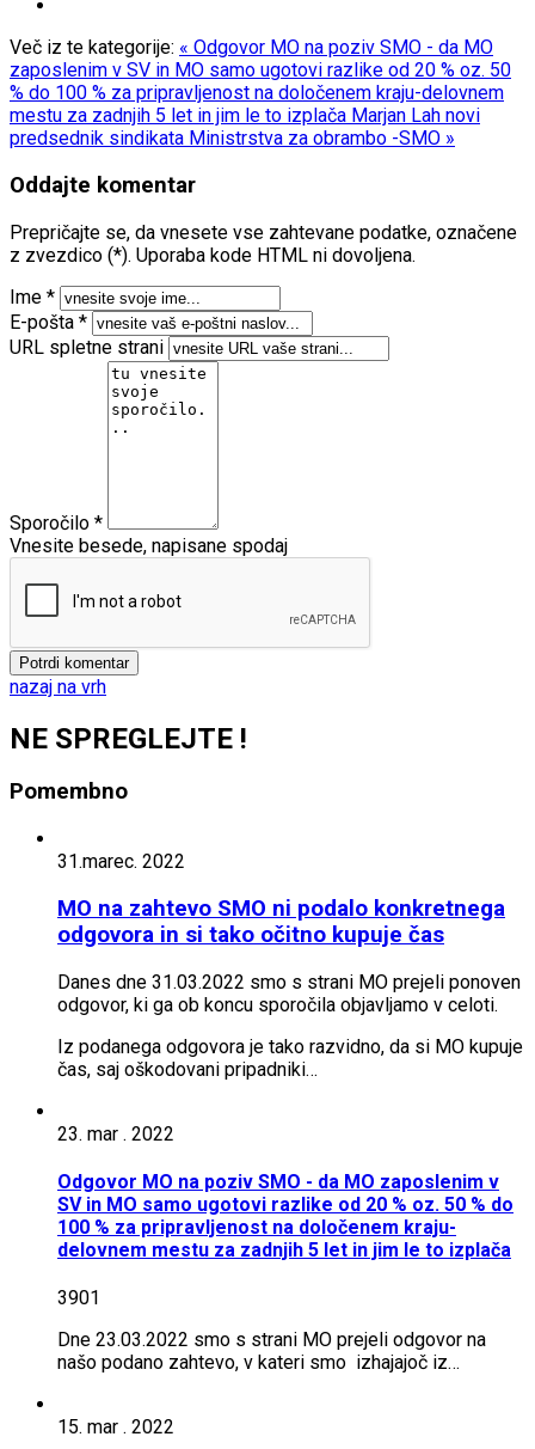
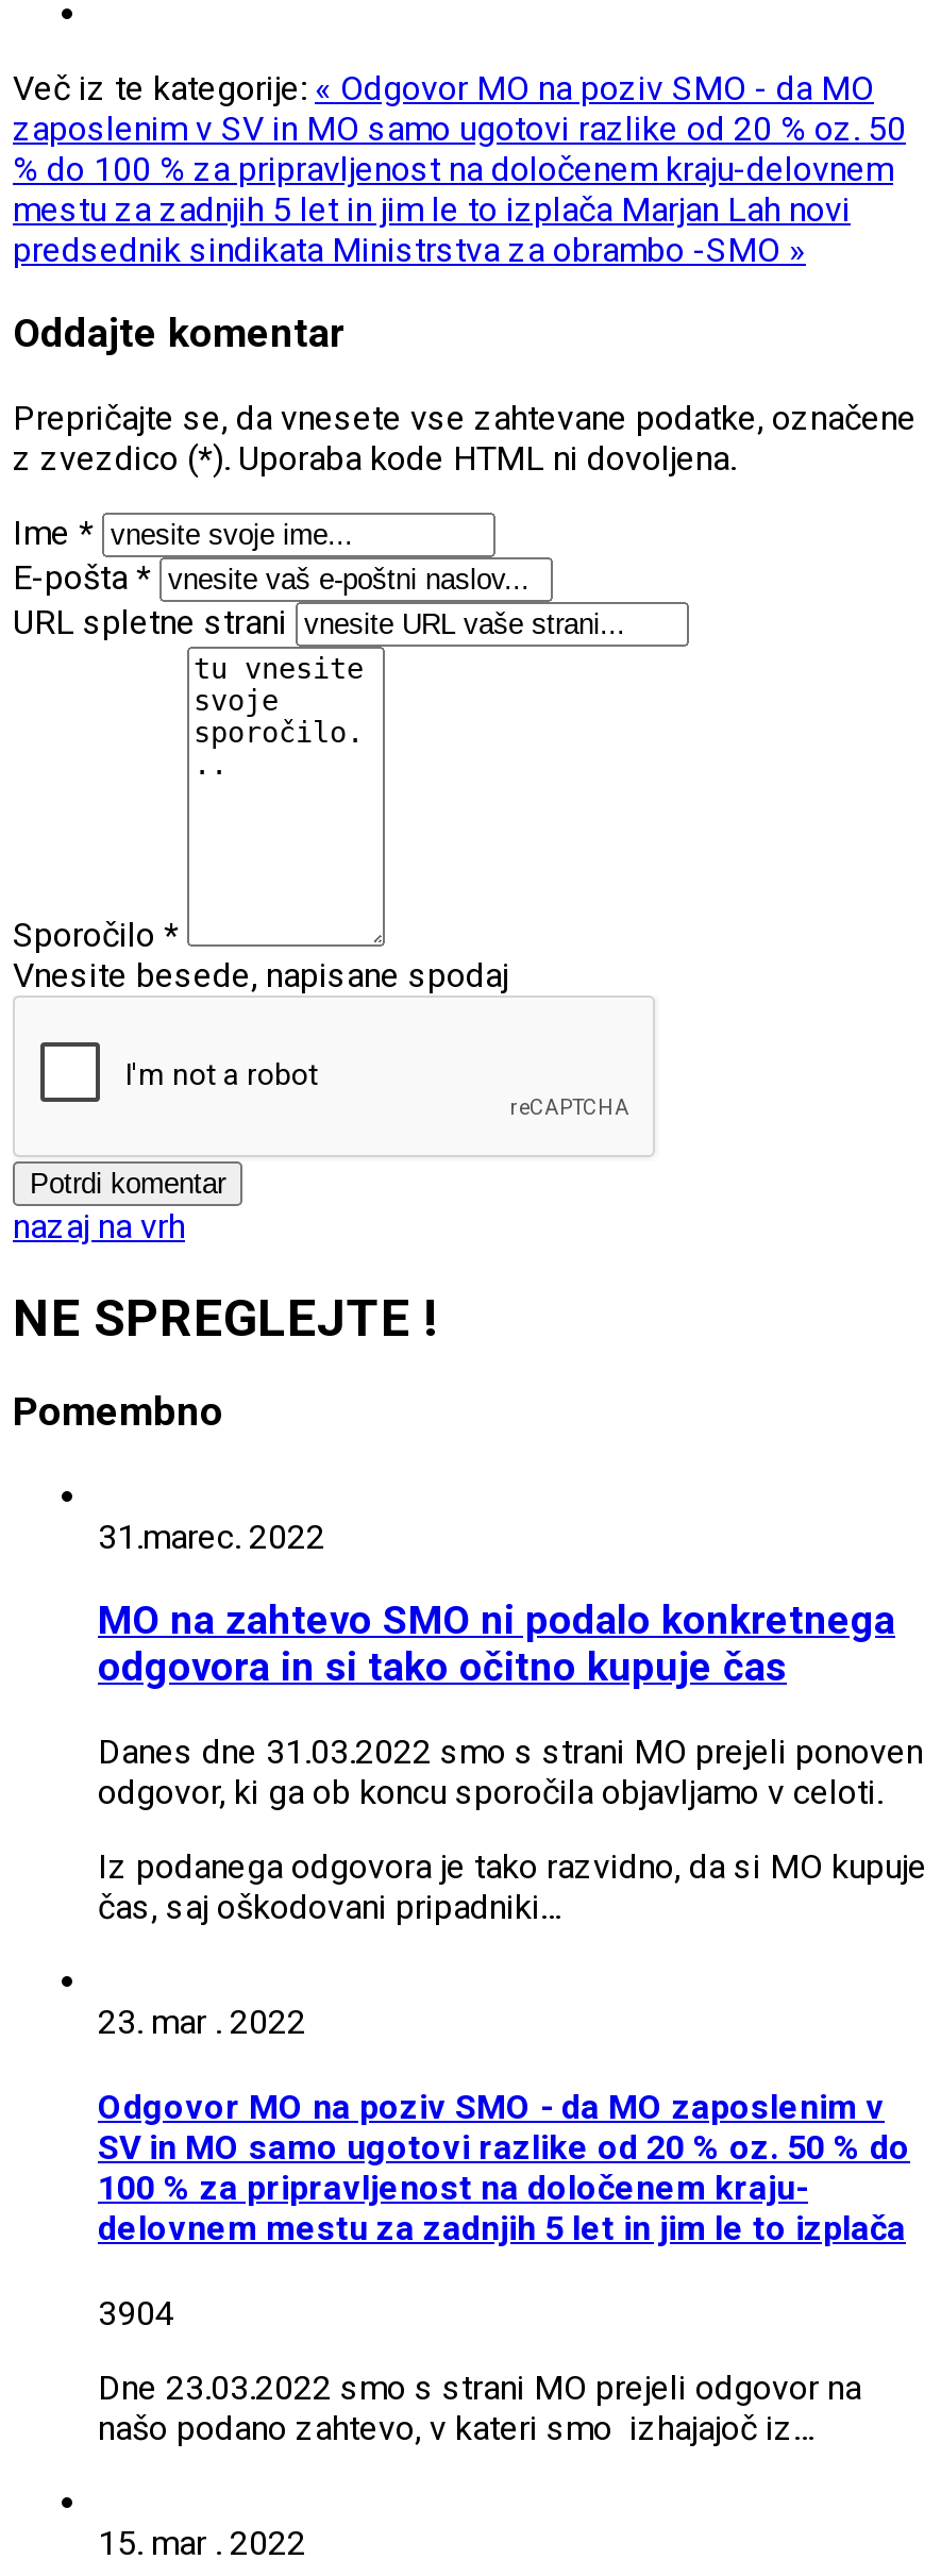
[57,1287,100,1309] 3901 -> [98,2293,174,2334] 3904

